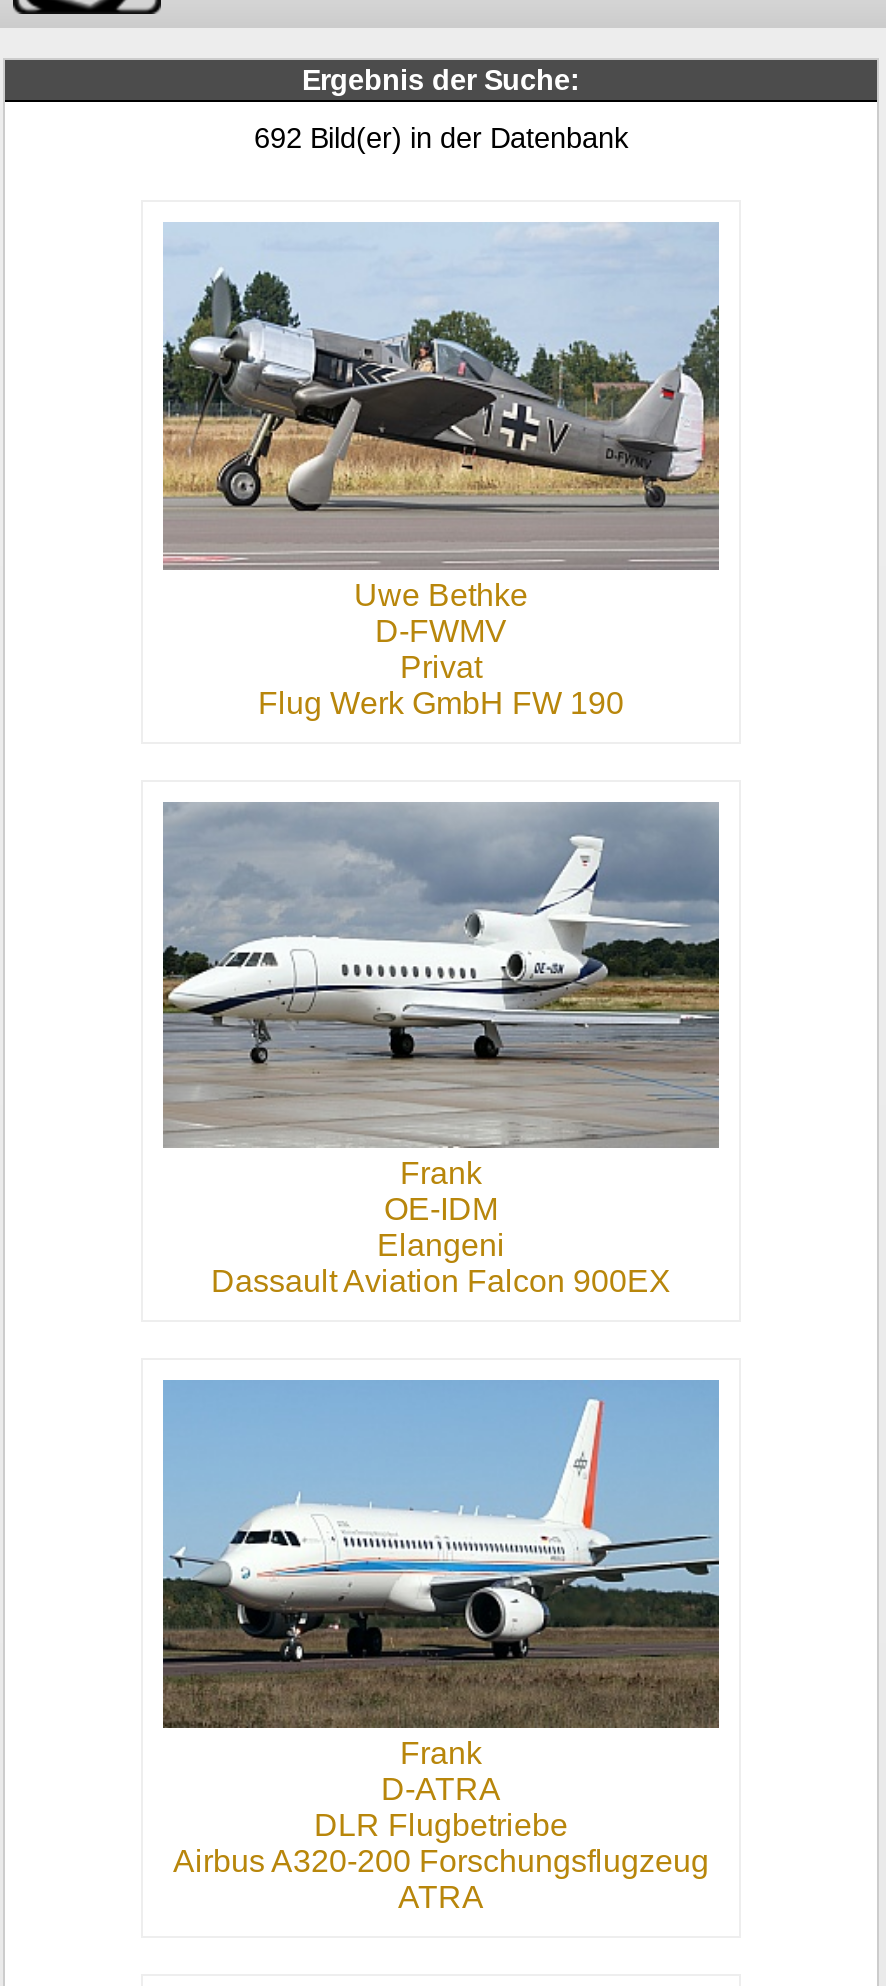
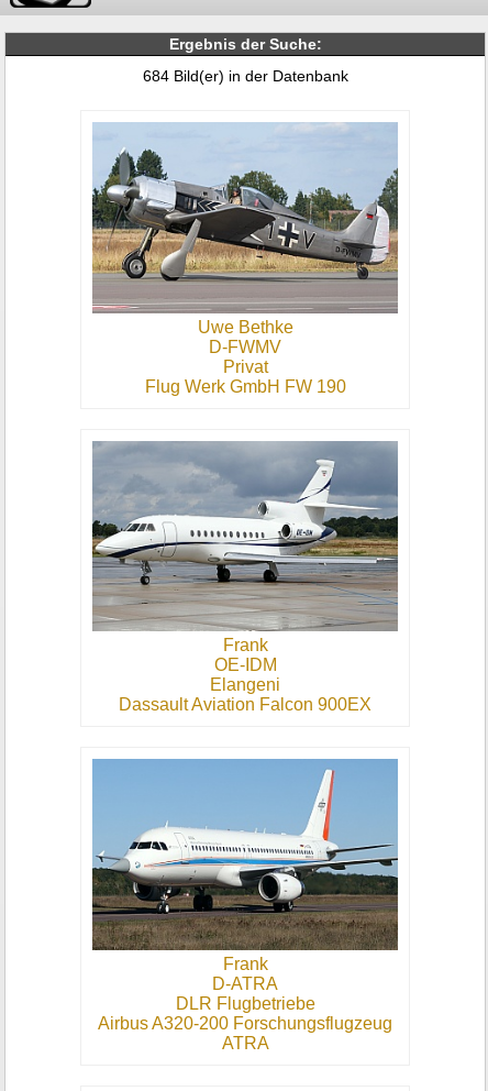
[254,122,628,154] 692 Bild(er) in der Datenbank -> [142,67,348,85] 684 Bild(er) in der Datenbank

